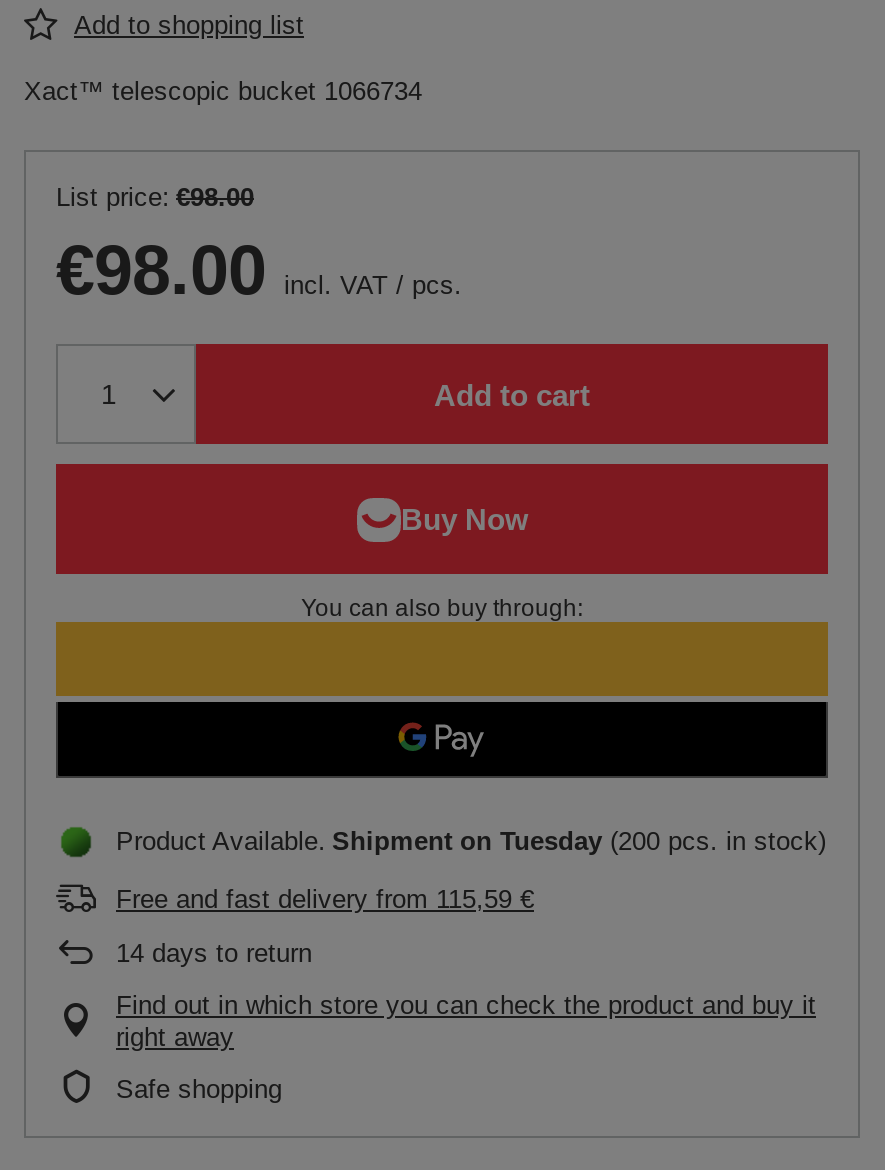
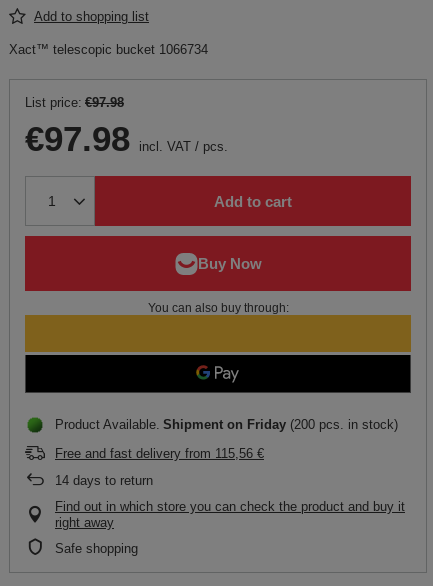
[56,182,254,212] List price: €98.00 -> [25,95,124,110] List price: €97.98
[56,230,462,308] €98.00 incl. VAT/pcs. -> [25,119,228,158] €97.98 incl. VAT/pcs.
[116,826,826,856] Product Available Shipment on Tuesday (200 pcs. in stock) -> [55,417,398,432] Product Available Shipment on Friday (200 pcs. in stock)
[116,884,534,914] Free and fast delivery from 115,59 € -> [55,446,264,461] Free and fast delivery from 115,56 €

